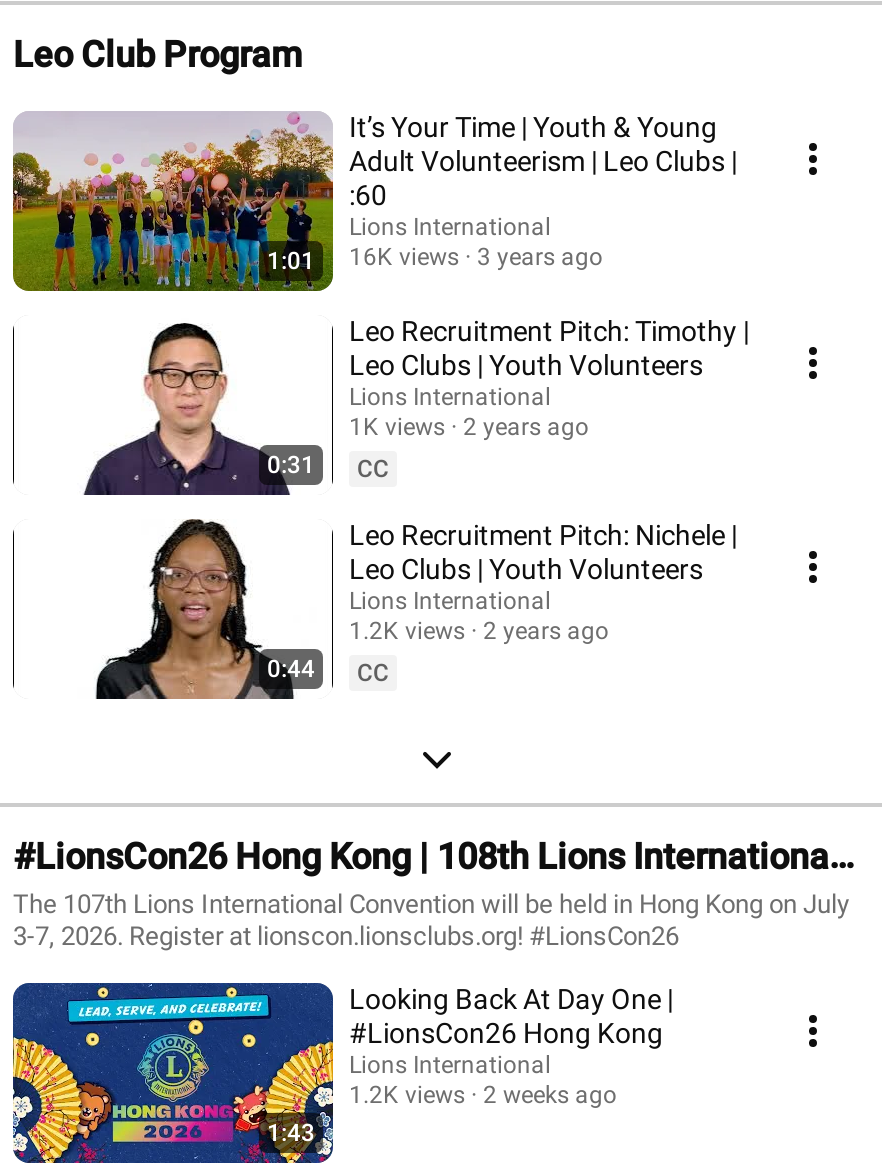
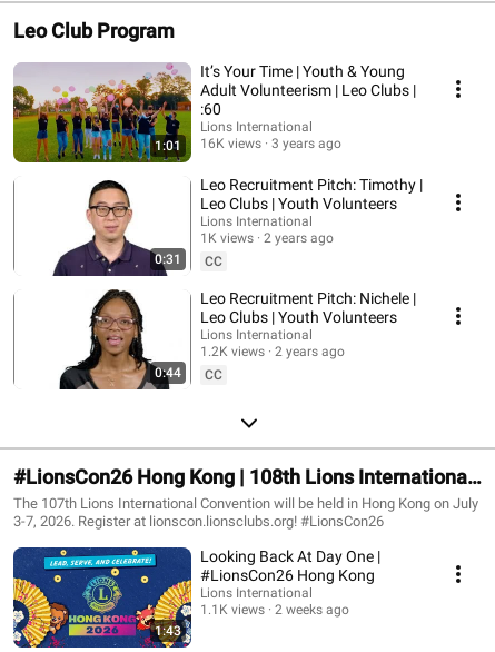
[349,1080,617,1108] 1.2K views 2 weeks ago -> [200,601,349,617] 1.1K views 2 weeks ago

